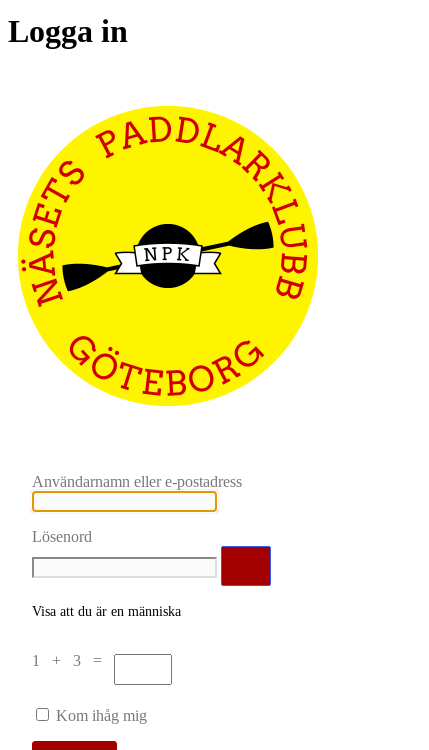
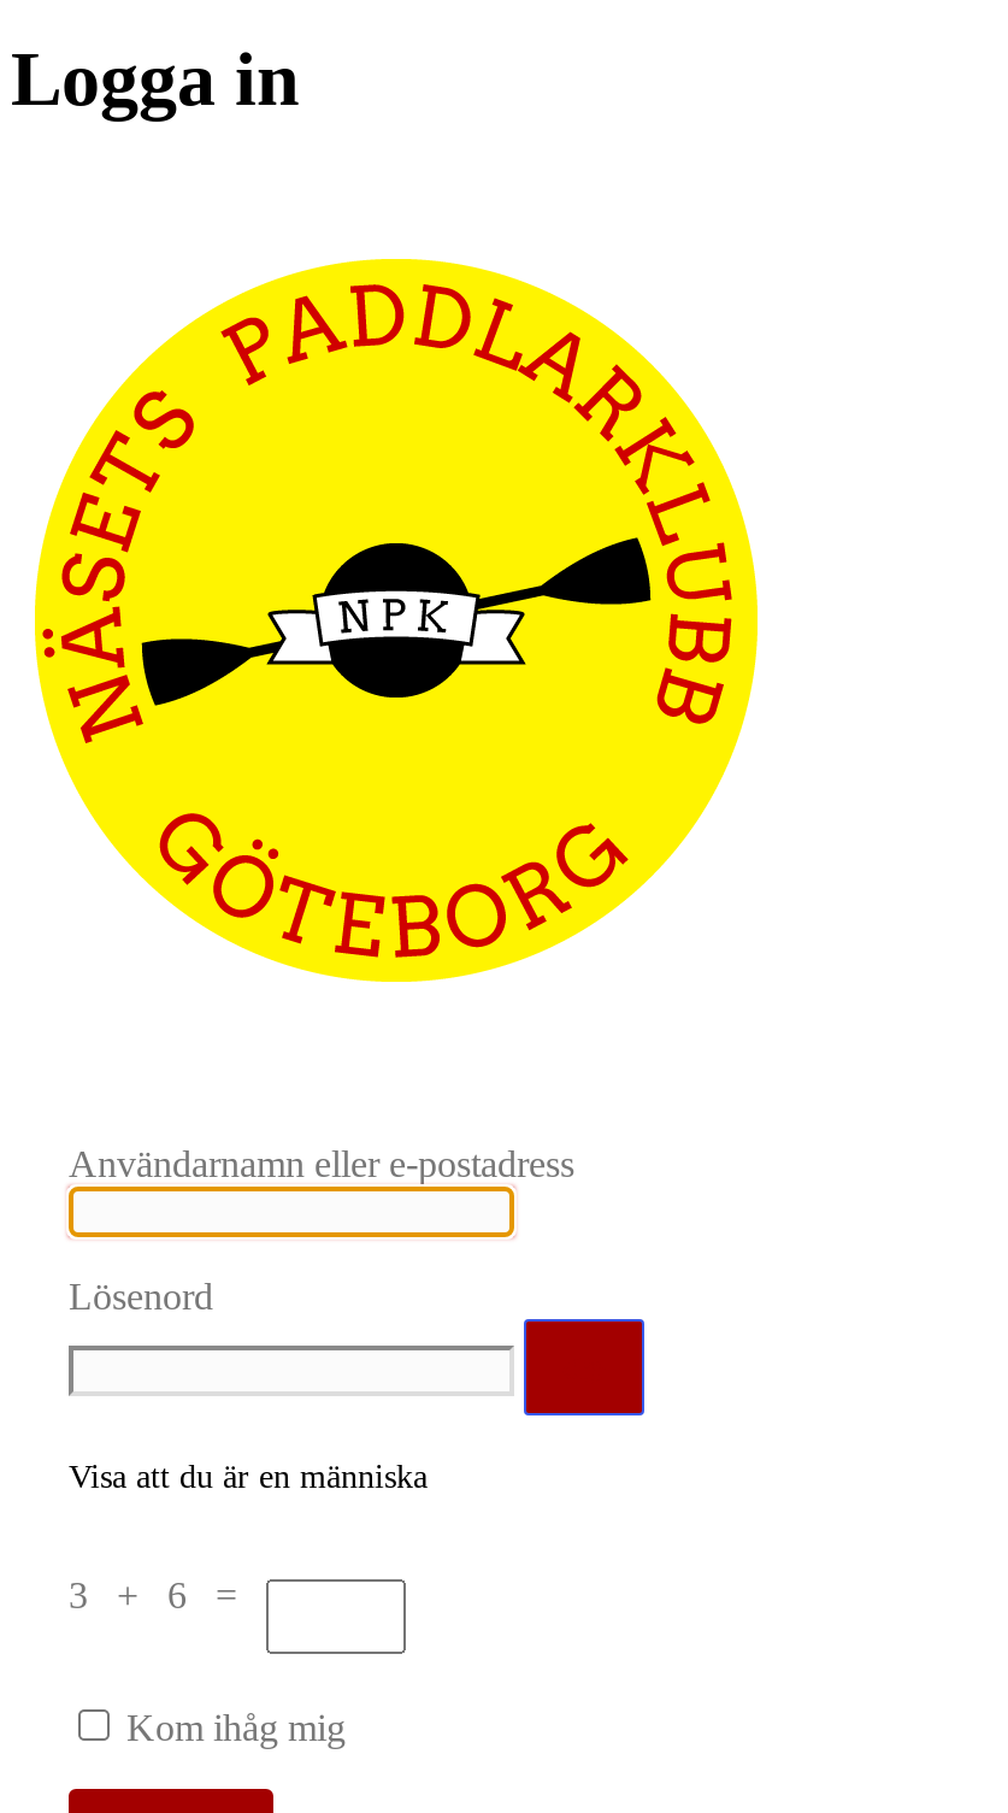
[32,652,114,669] 1 + 3 = -> [69,1575,266,1616] 3 + 6 =

